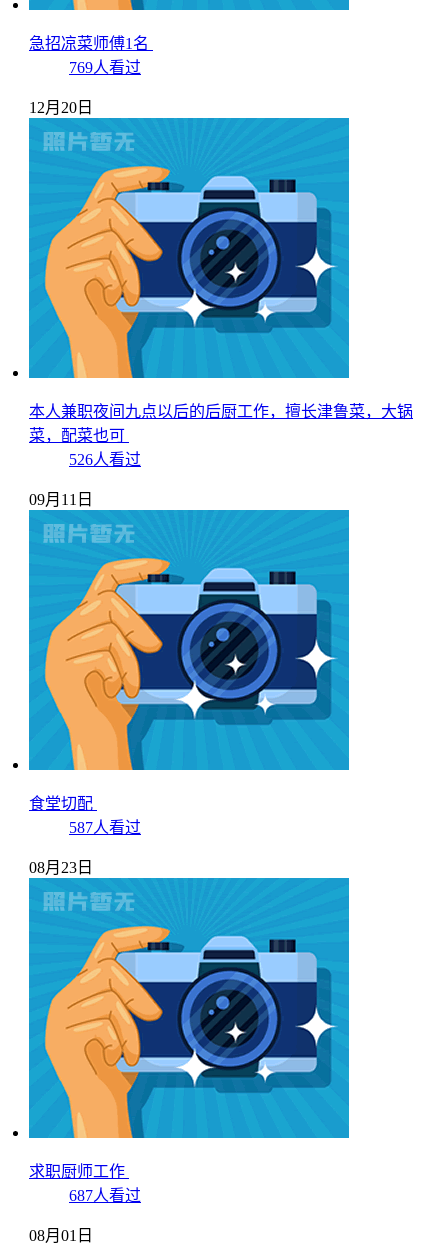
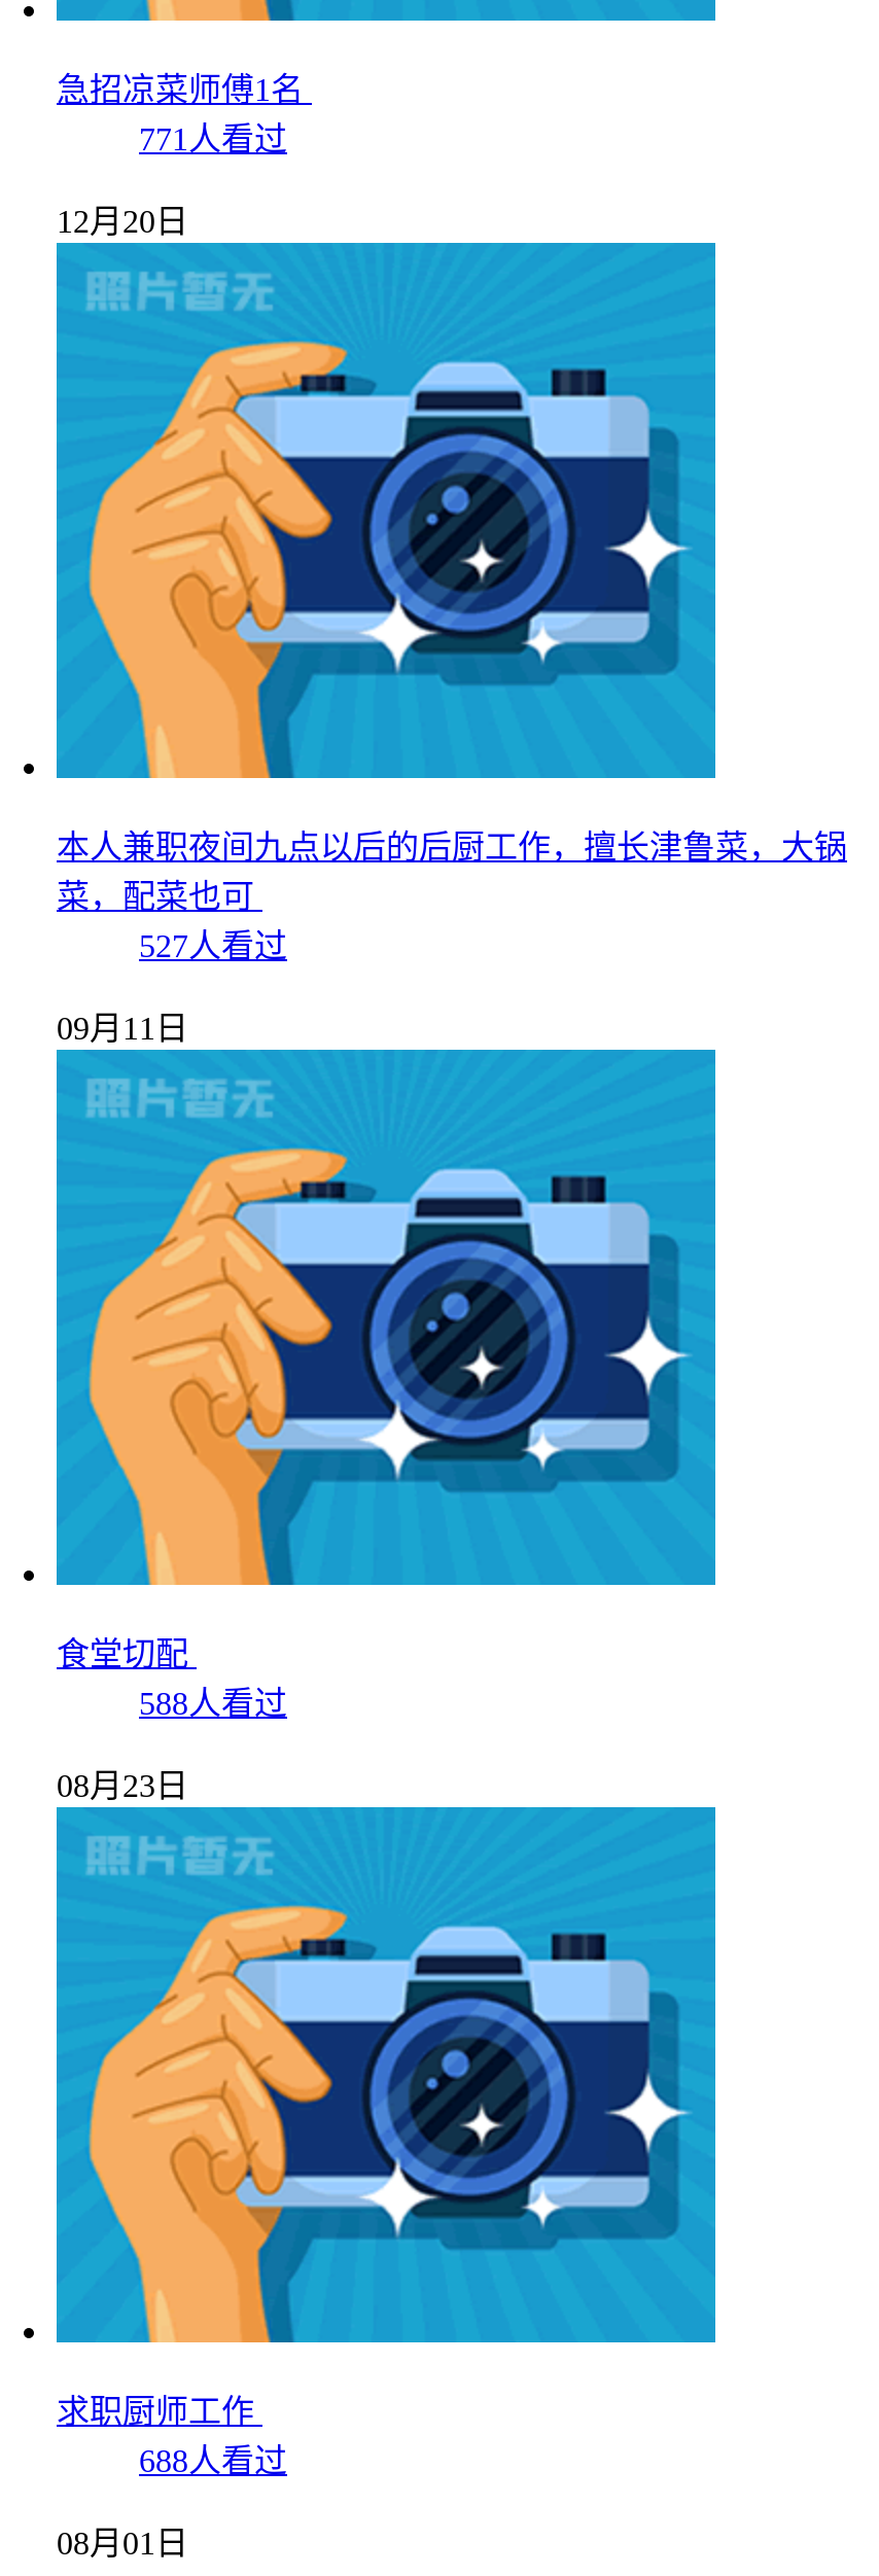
[69,59,141,76] 769人看过 -> [139,121,287,156] 771人看过
[69,451,141,468] 526人看过 -> [139,928,287,963] 527人看过
[69,819,141,836] 587人看过 -> [139,1686,287,1721] 588人看过
[69,1187,141,1204] 687人看过 -> [139,2443,287,2478] 688人看过

